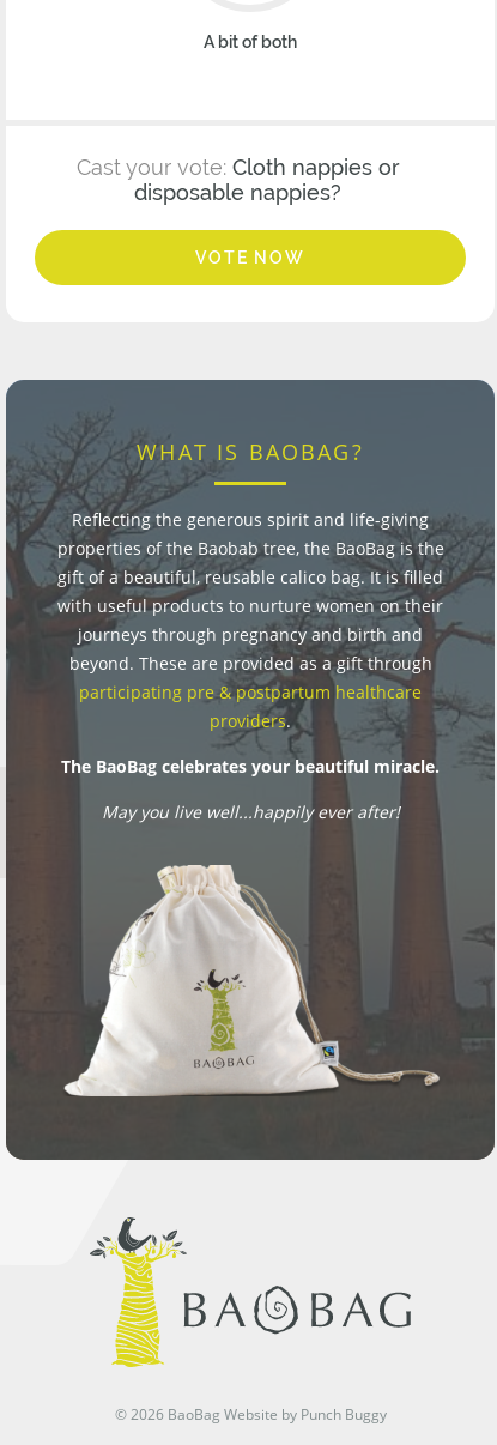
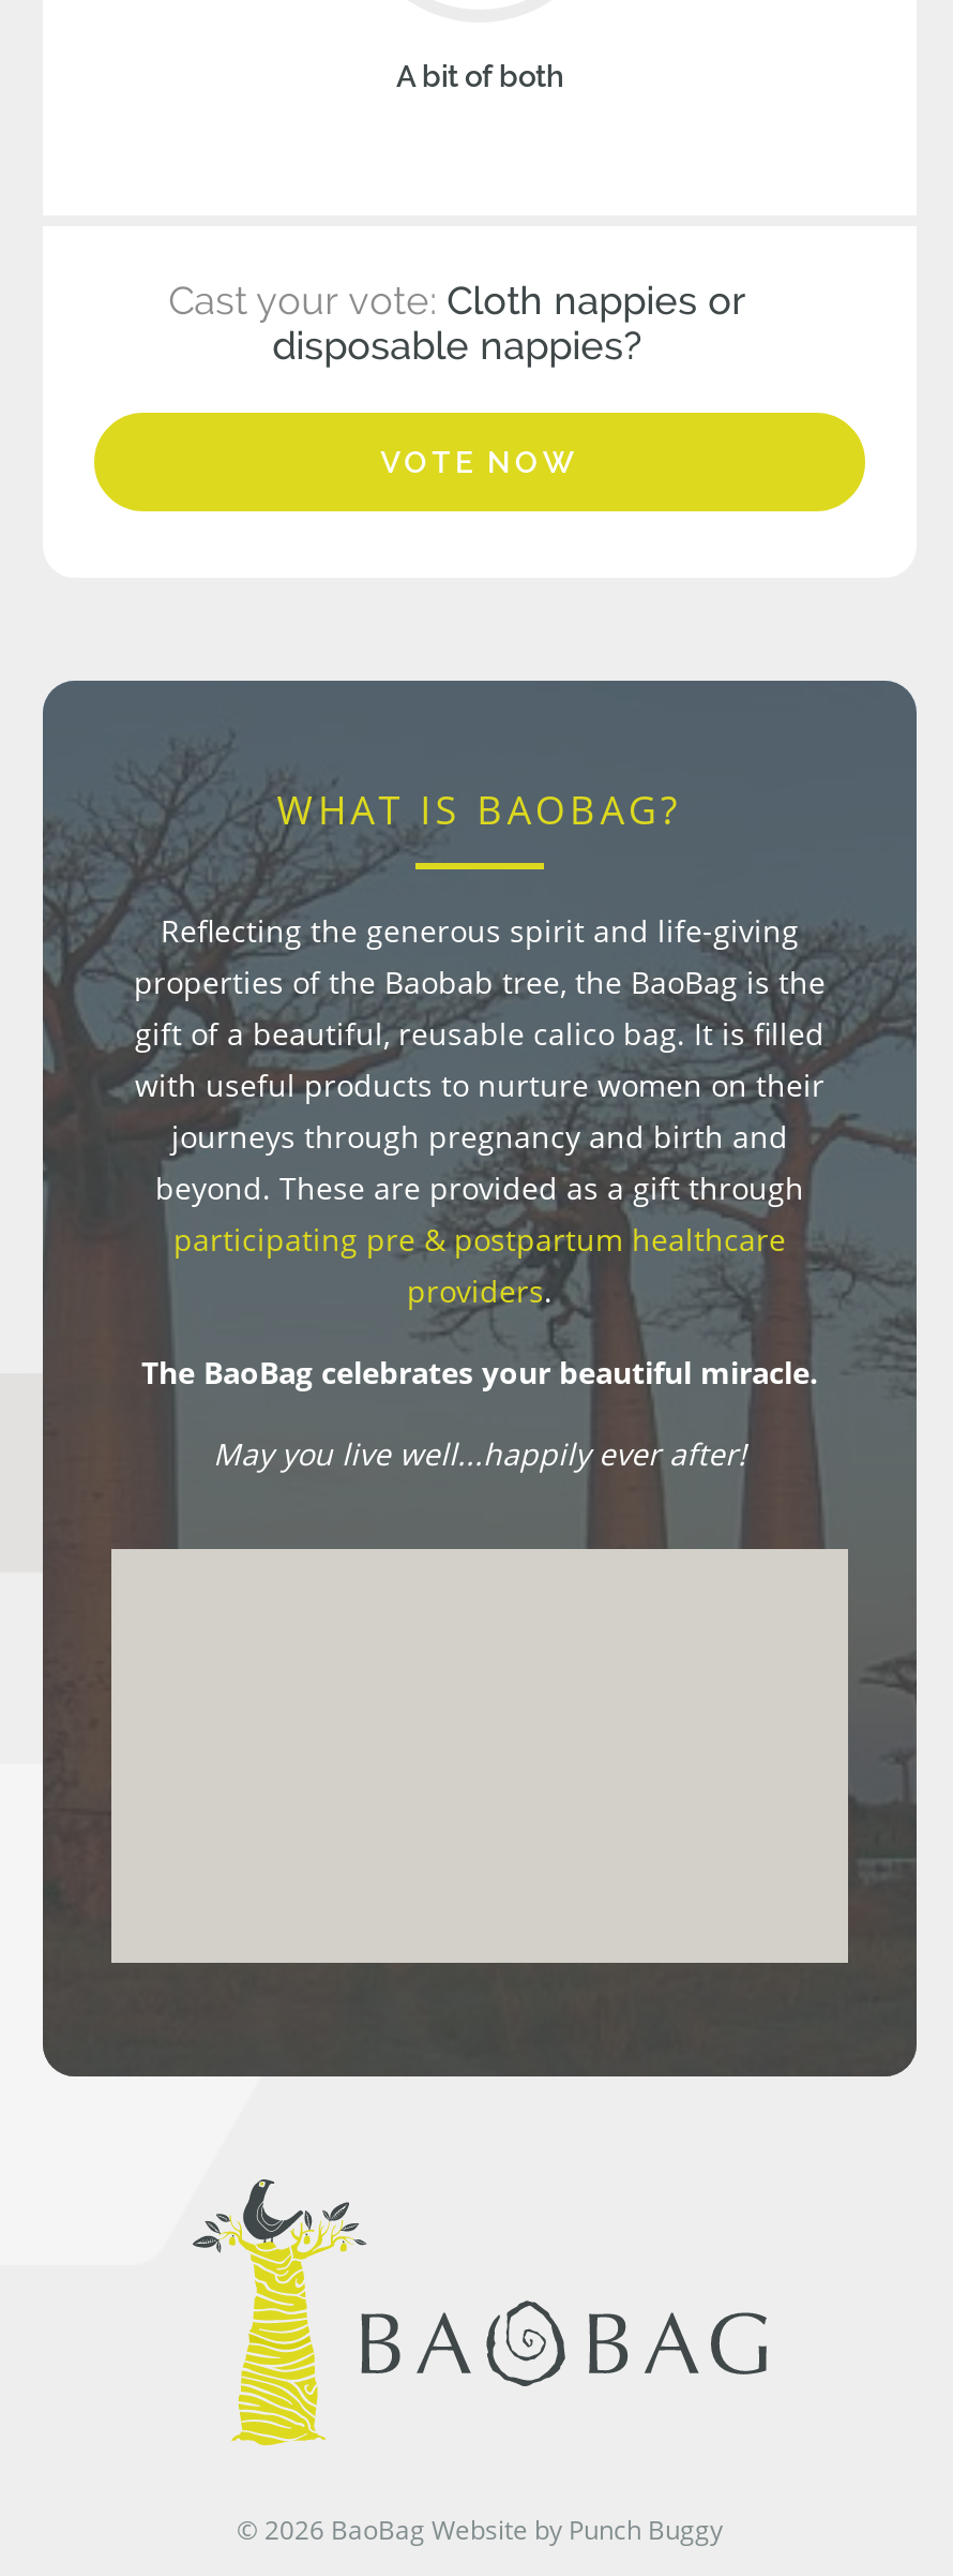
[44,866,456,1098] [image] -> none

